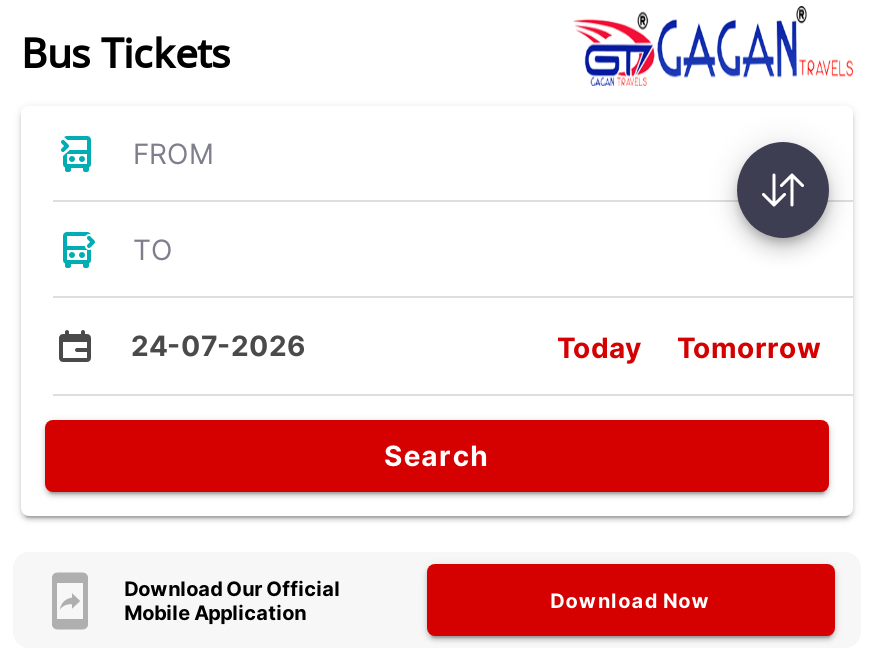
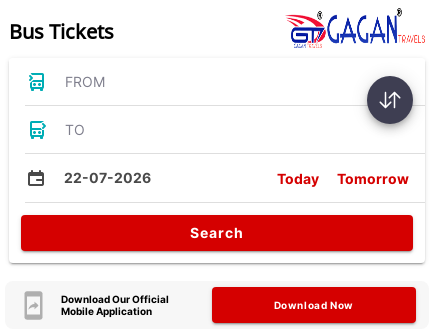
[131,328,305,362] 24-07-2026 -> [64,169,151,186] 22-07-2026

